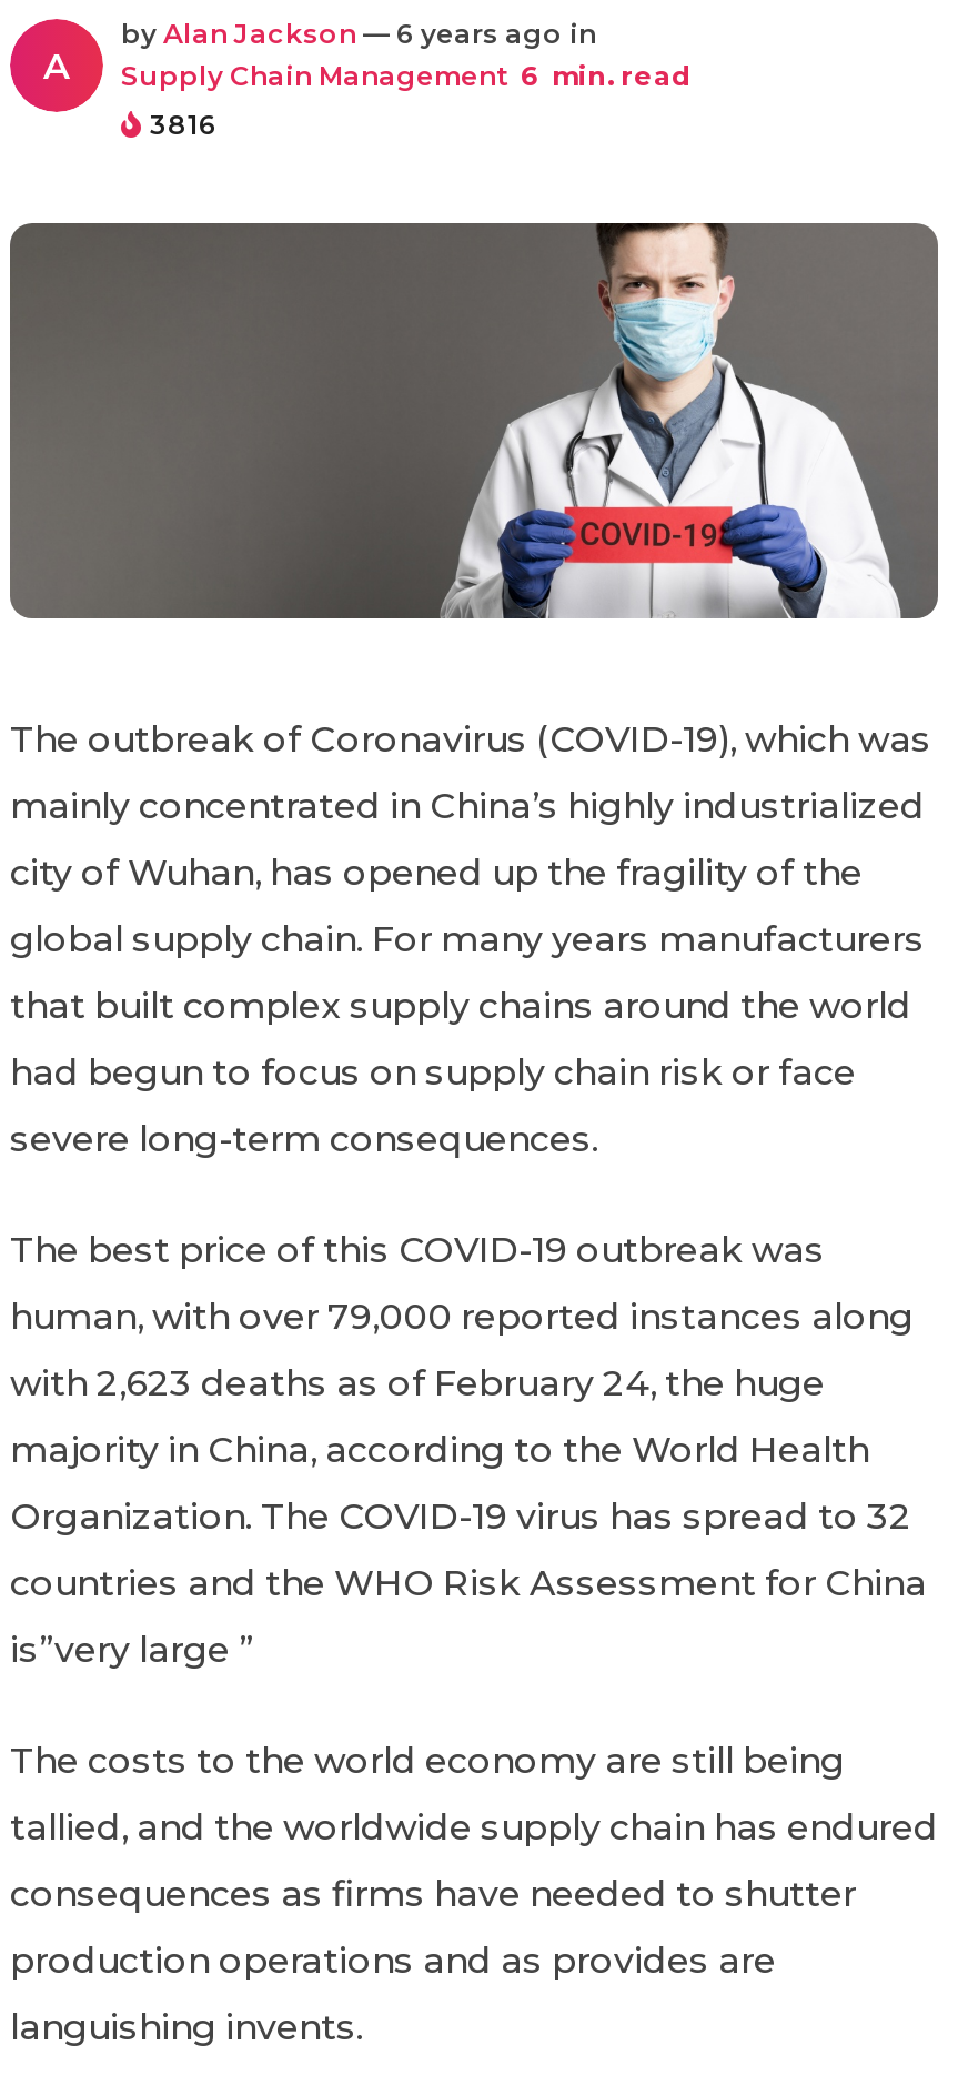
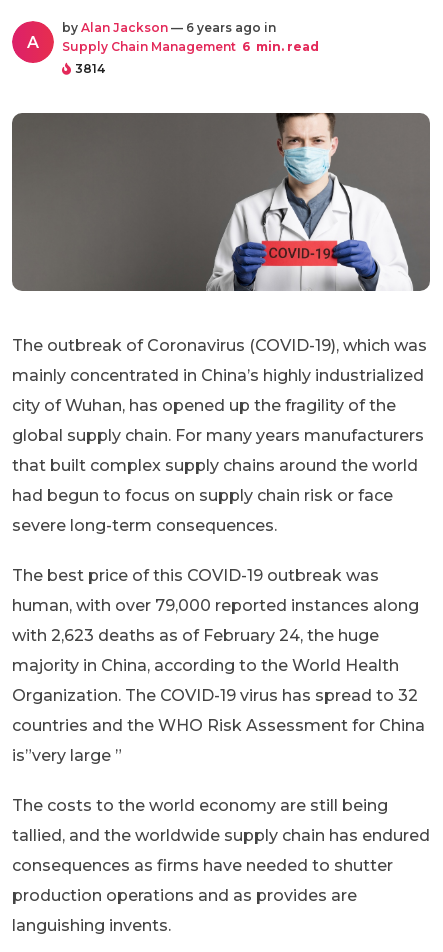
[150,108,216,141] 3816 -> [75,61,105,76] 3814

